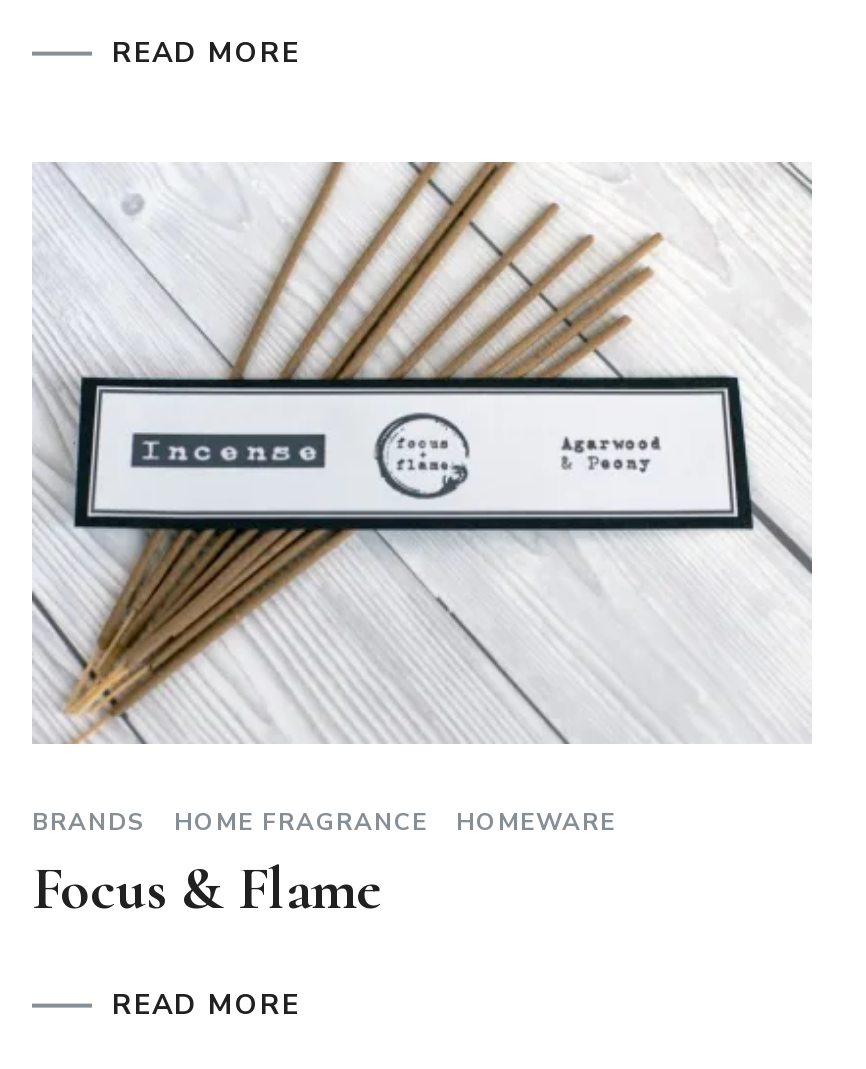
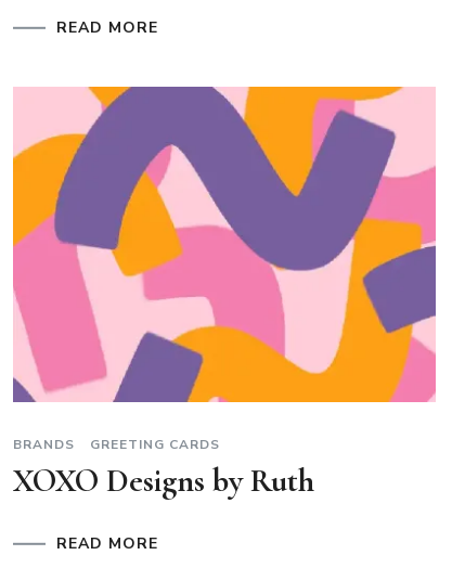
[30,160,814,926] [image] | HOME FRAGRANCE | HOMEWARE | Focus & Flame -> [12,86,437,501] [image] | GREETING CARDS | XOXO Designs by Ruth

